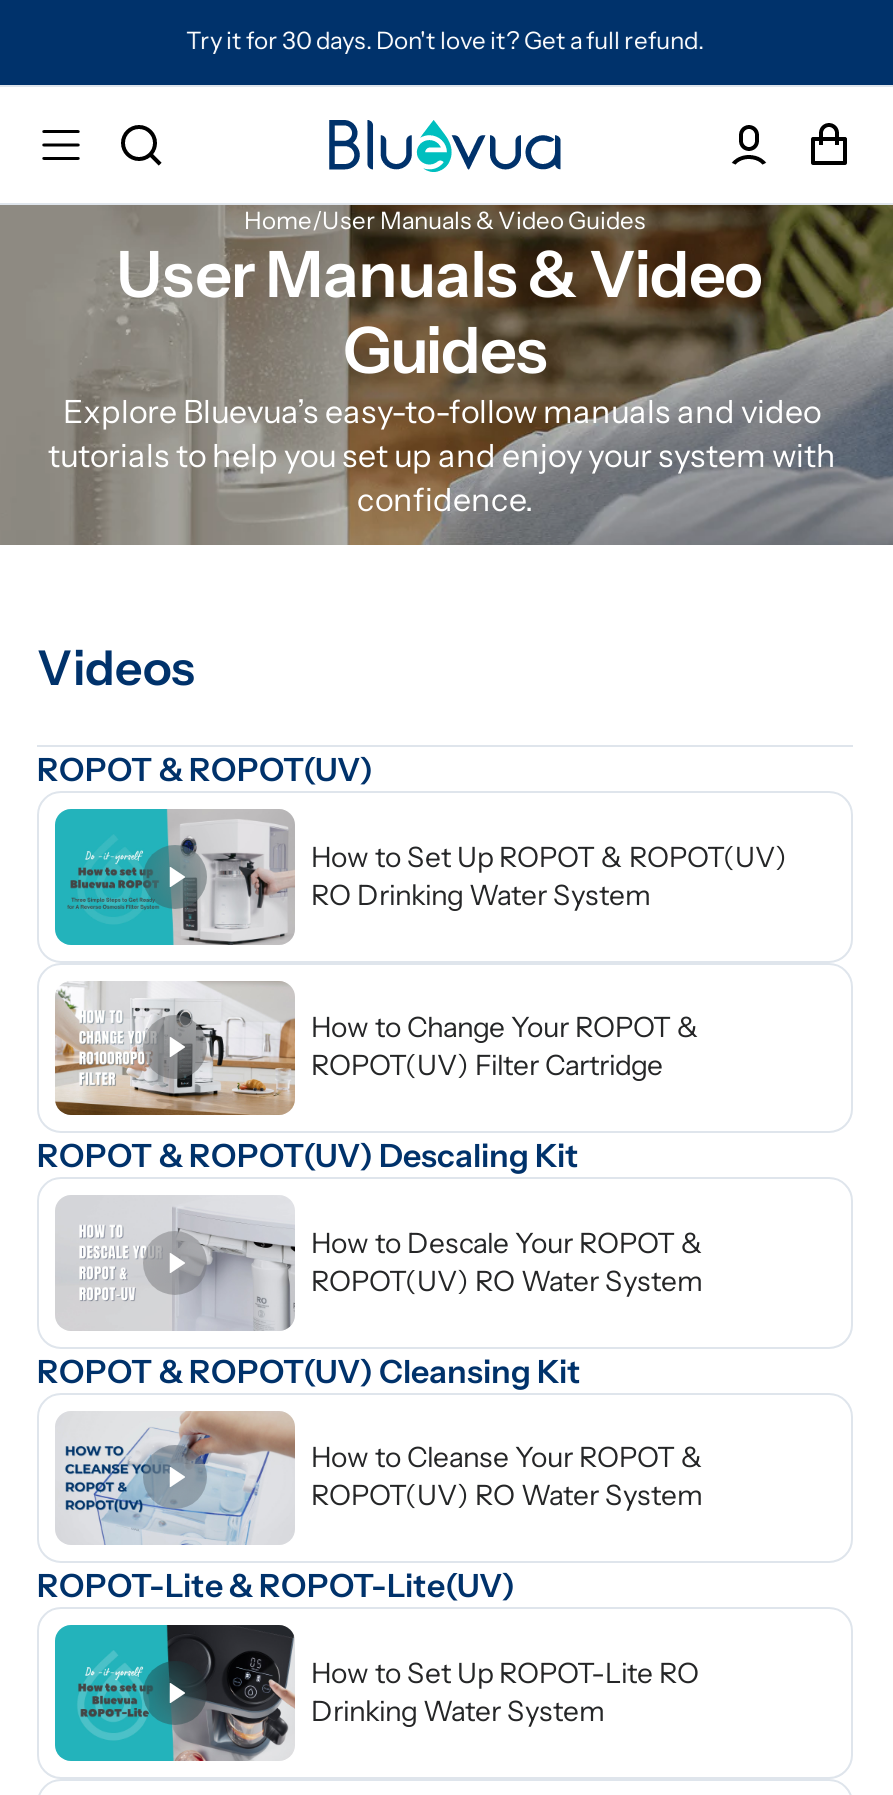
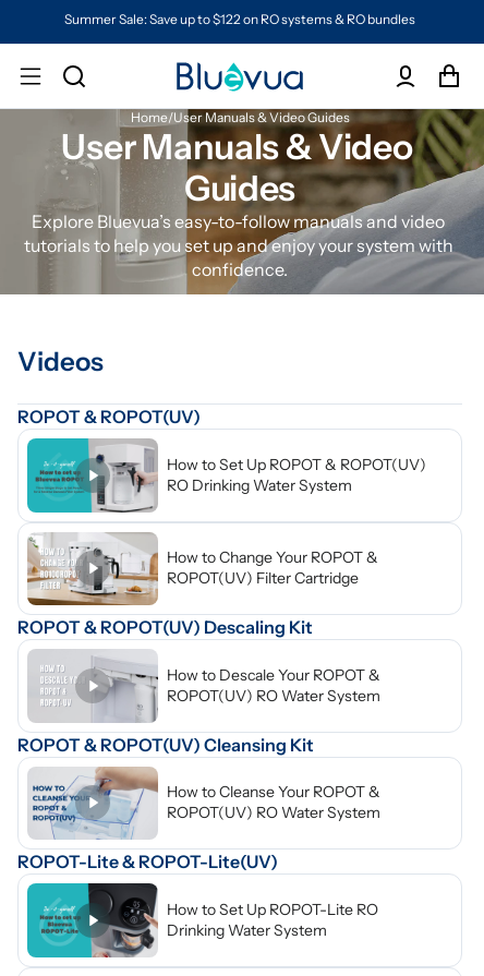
[186,25,704,55] Try it for 30 days. Don't love it? Get a full refund. -> [64,11,415,27] Summer Sale: Save up to $122 on RO systems & RO bundles

